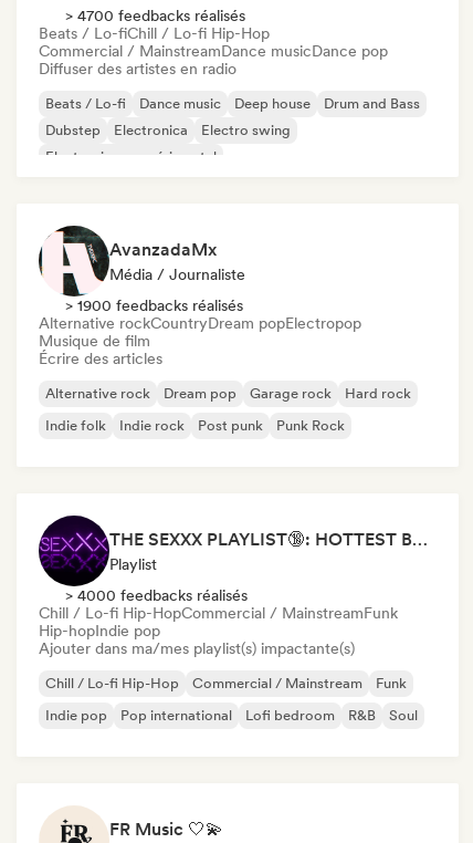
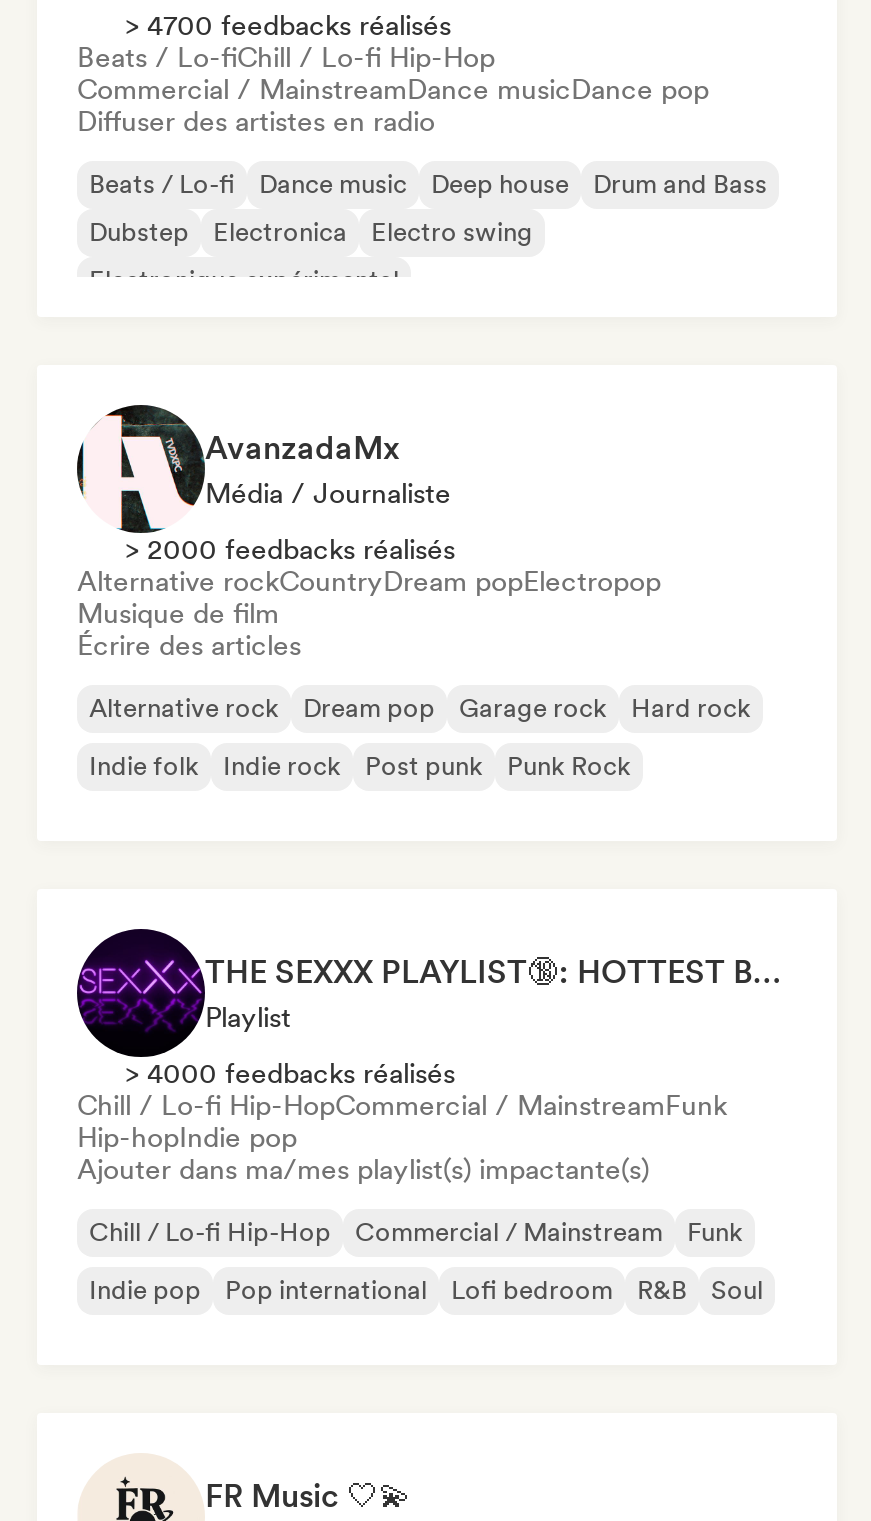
[65,296,243,314] > 1900 feedbacks réalisés -> [125,533,455,565] > 2000 feedbacks réalisés

